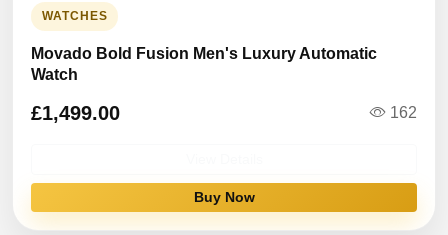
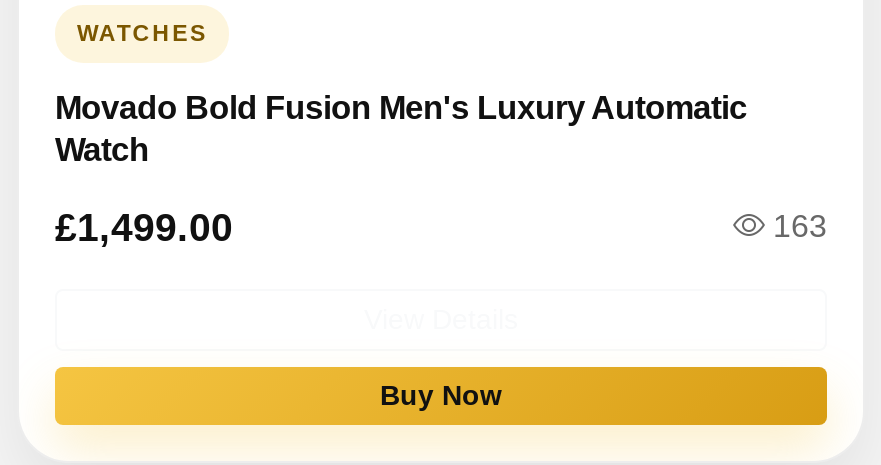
[386,104,417,121] 162 -> [765,209,827,243] 163

